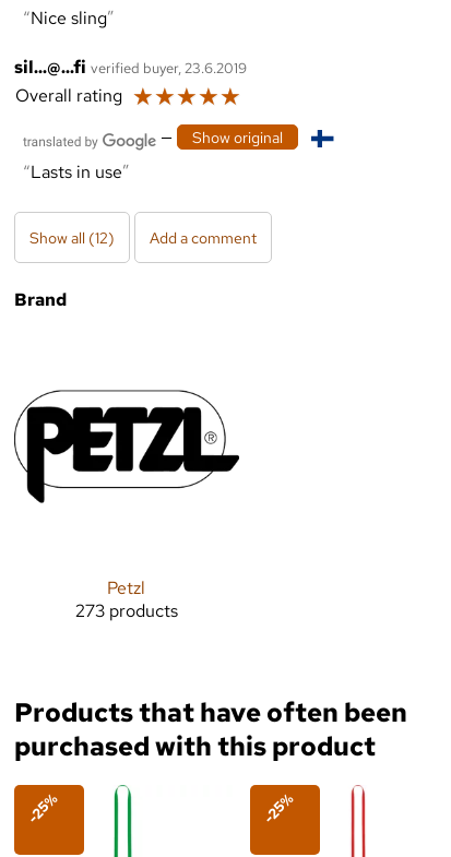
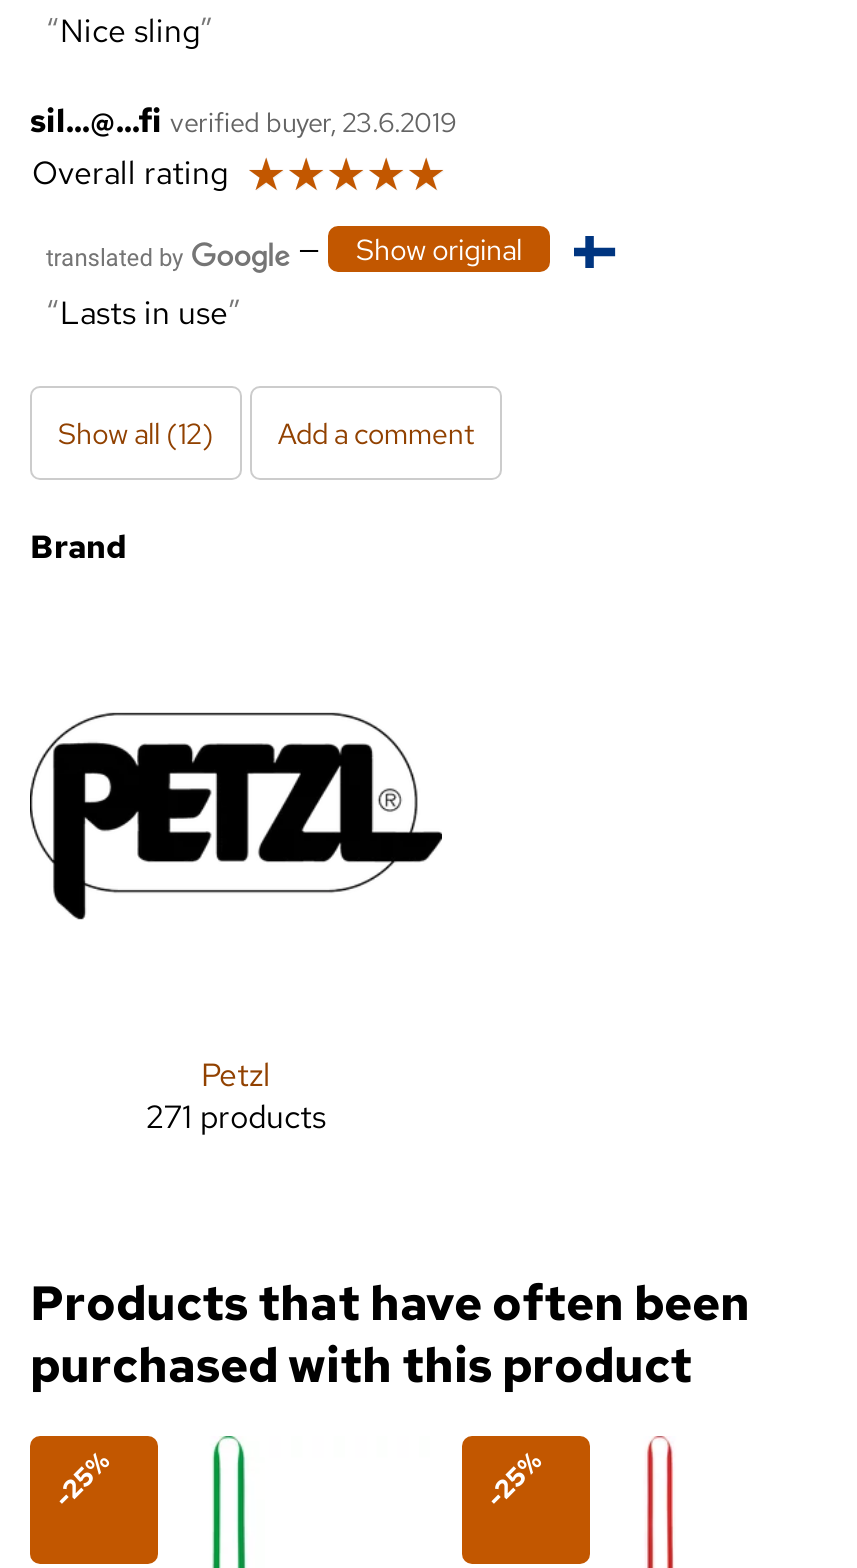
[75,599,178,622] 273 products -> [146,1096,326,1138] 271 products

